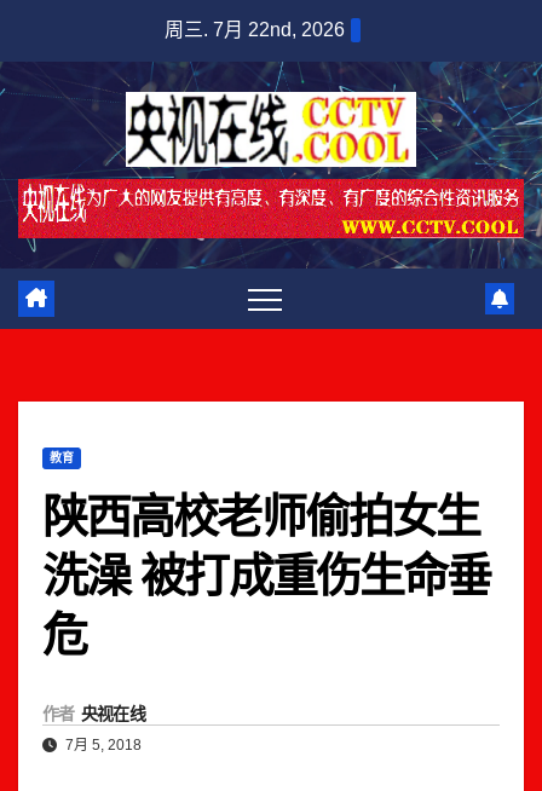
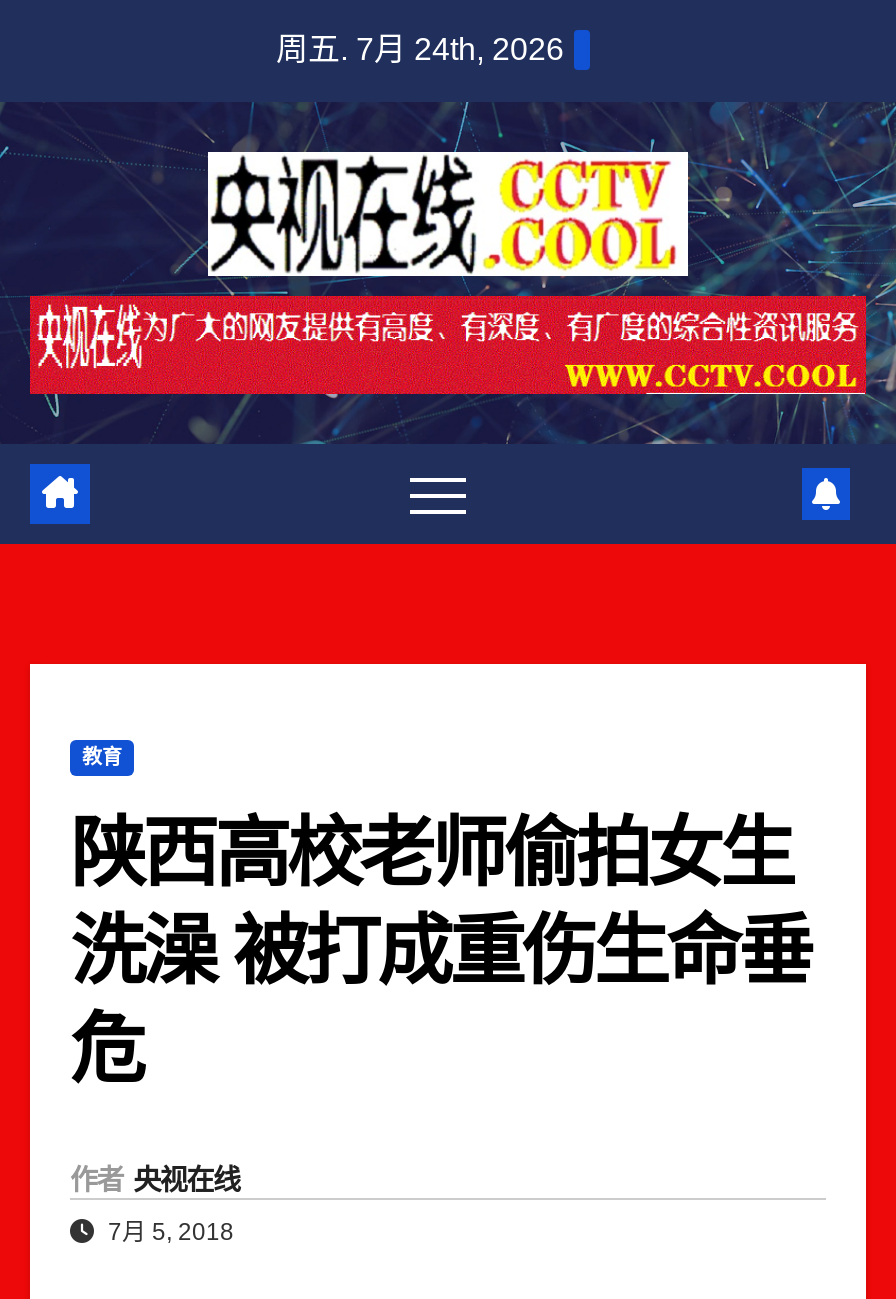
[164,19,344,40] 周三. 7月 22nd, 2026 -> [276,32,564,66] 周五. 7月 24th, 2026

